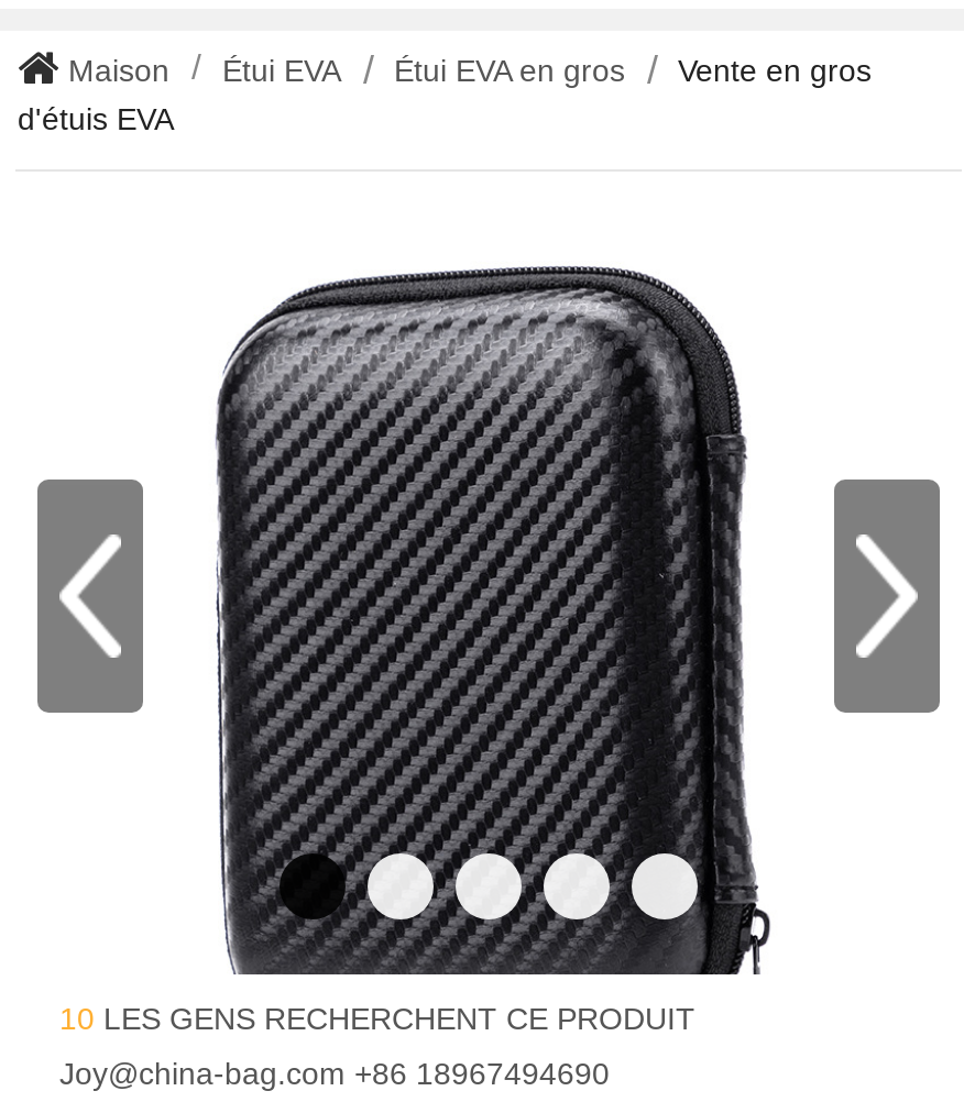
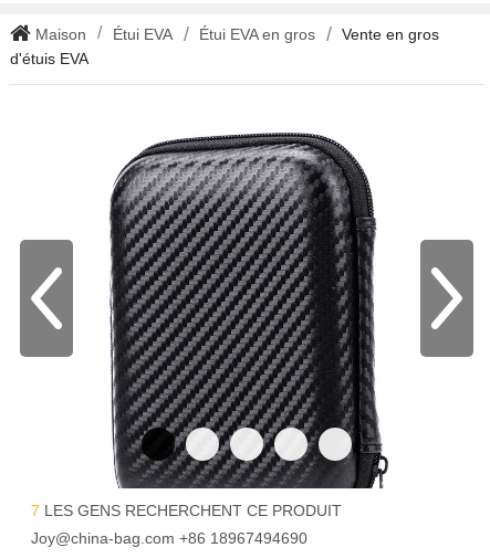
[59,1001,695,1036] 10 LES GENS RECHERCHENT CE PRODUIT -> [31,502,342,519] 7 LES GENS RECHERCHENT CE PRODUIT

